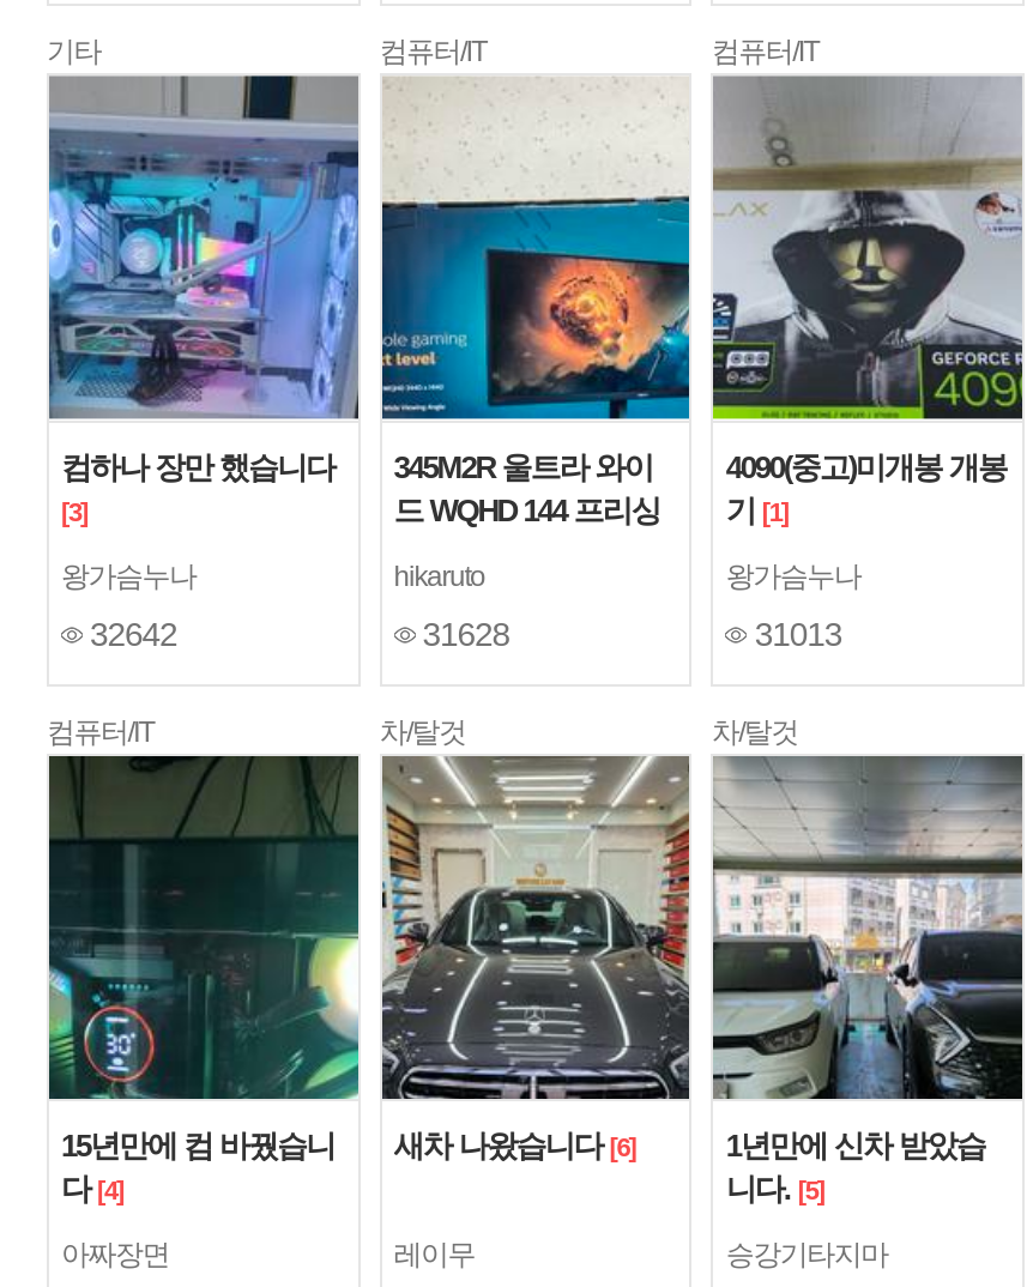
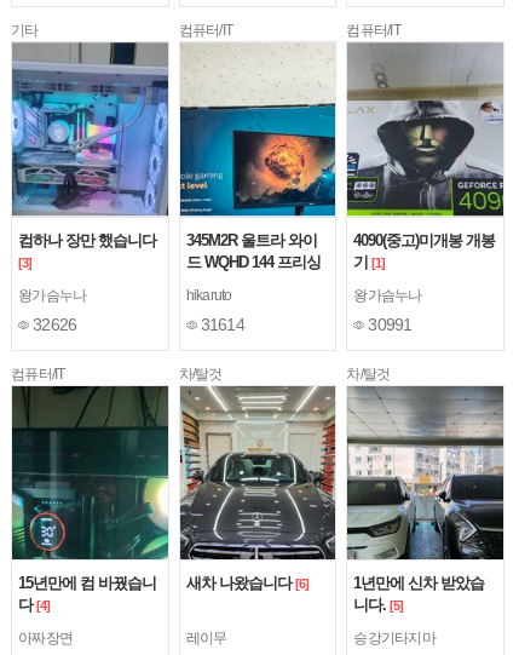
[90,614,177,652] 32642 -> [33,314,76,334] 32626
[422,614,509,652] 31628 -> [200,314,244,334] 31614
[755,614,842,652] 31013 -> [368,314,412,334] 30991

